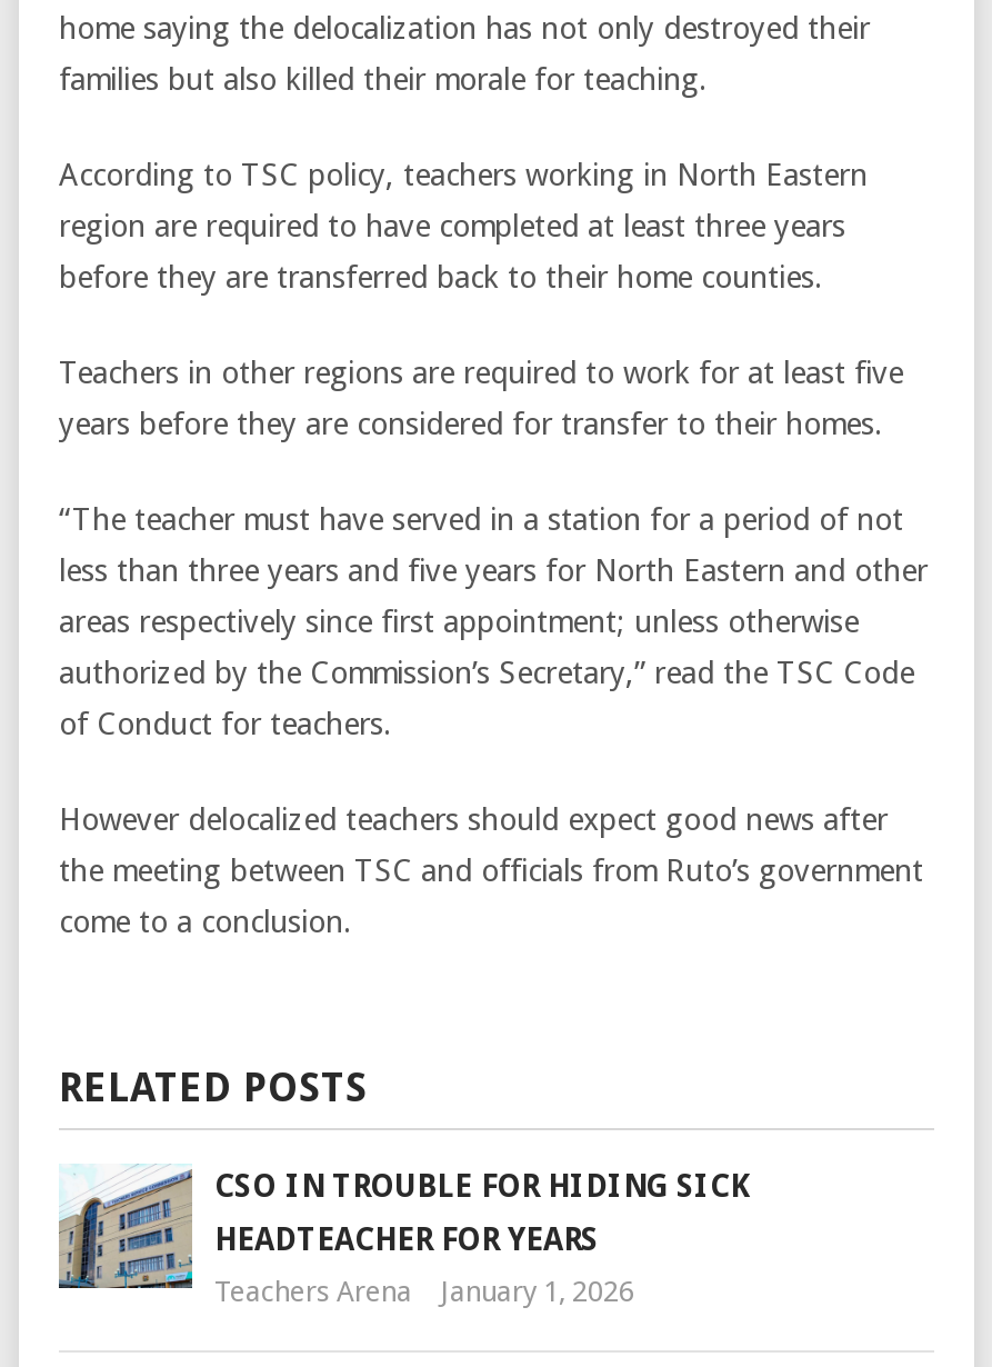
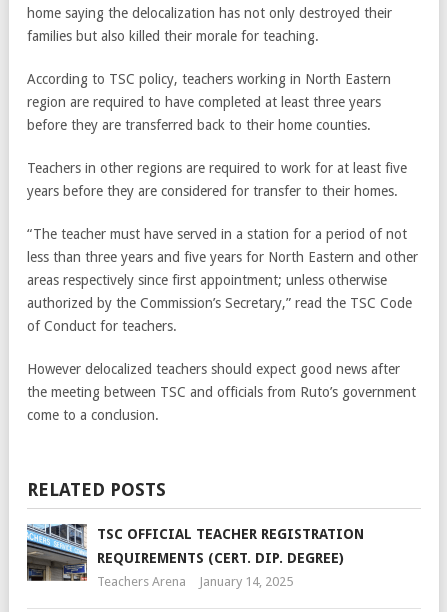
[57,1164,750,1290] [image] | CSO IN TROUBLE FOR HIDING SICK -> [26,523,364,582] [image] | TSC OFFICIAL TEACHER REGISTRATION
[214,1221,599,1257] HEADTEACHER FOR YEARS -> [97,550,344,566] REQUIREMENTS (CERT. DIP. DEGREE)
[214,1275,634,1308] Teachers Arena January 1, 2026 -> [97,574,293,589] Teachers Arena January 14, 2025

